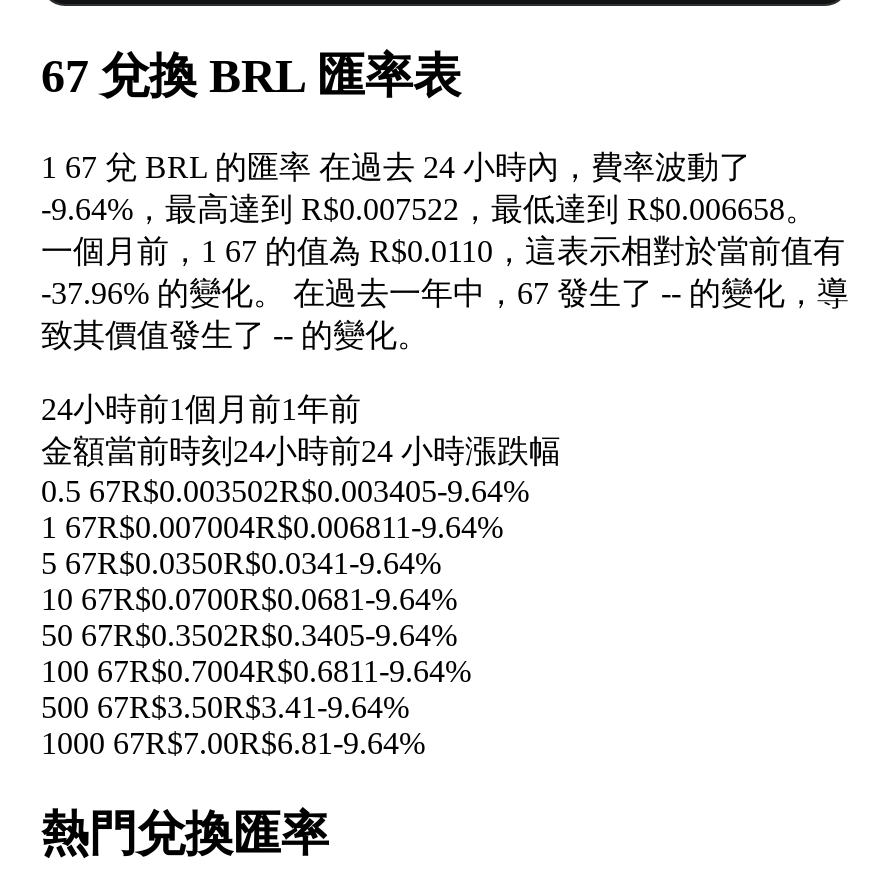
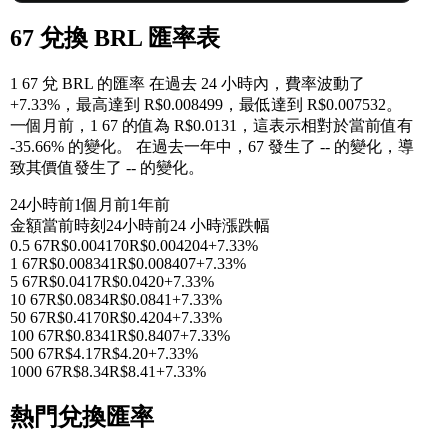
[41,193,817,227] -9.64%，最高達到 R$0.007522，最低達到 R$0.006658。 -> [10,96,402,113] +7.33%，最高達到 R$0.008499，最低達到 R$0.007532。
[41,235,845,269] 一個月前，1 67 的值為 R$0.0110，這表示相對於當前值有 -> [10,117,413,134] 一個月前，1 67 的值為 R$0.0131，這表示相對於當前值有
[41,277,849,311] -37.96%的變化。 在過去一年中，67 發生了--的變化，導 -> [10,138,414,155] -35.66%的變化。 在過去一年中，67 發生了--的變化，導
[41,475,529,761] 0.5 67R$0.003502R$0.003405-9.64% | 1 67R$0.007004R$0.006811 -9.64% | 5 67R$0.0350R$0.0341 -9.64% | 10 67R$0.0700R$0.0681 -9.64% | 50 67R$0.3502R$0.3405-9.64% | 100 67R$0.7004R$0.6811 -9.64% | 500 67R$3.50R$3.41 -9.64% | 1000 67R$7.00R$6.81 -9.64% -> [10,237,258,380] 0.5 67R$0.004170R$0.004204+7.33% | 1 67R$0.008341R$0.008407 +7.33% | 5 67R$0.0417R$0.0420 +7.33% | 10 67R$0.0834R$0.0841 +7.33% | 50 67R$0.4170R$0.4204+7.33% | 100 67R$0.8341R$0.8407 +7.33% | 500 67R$4.17R$4.20 +7.33% | 1000 67R$8.34R$8.41 +7.33%

